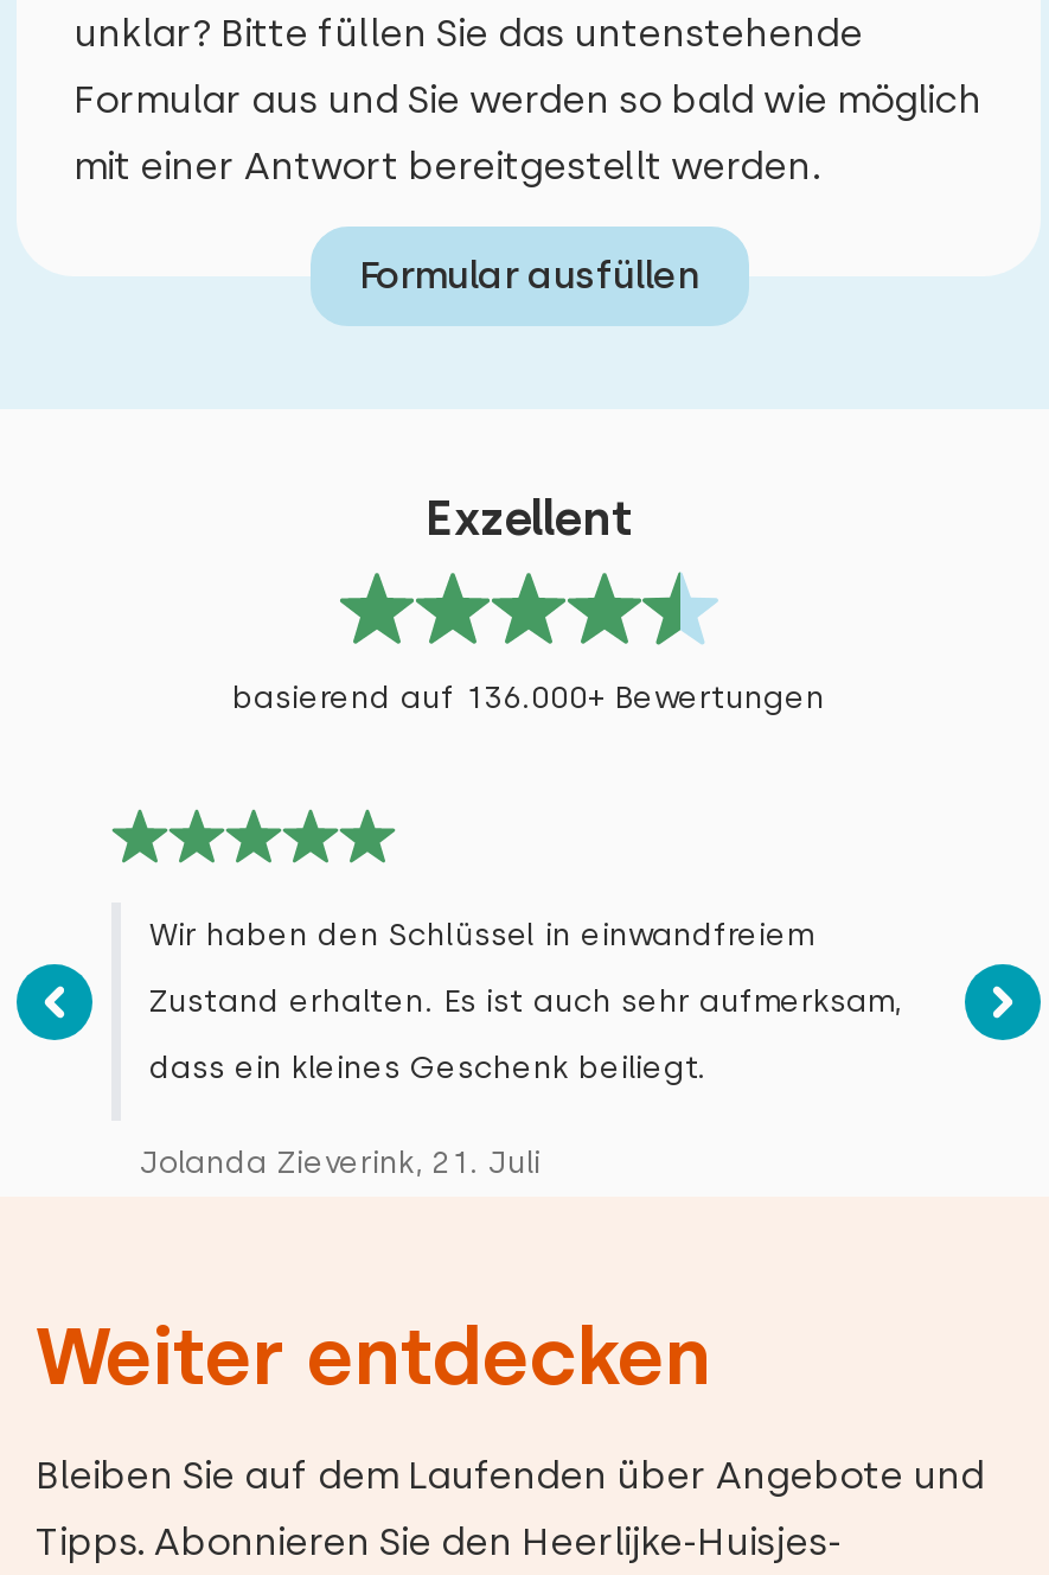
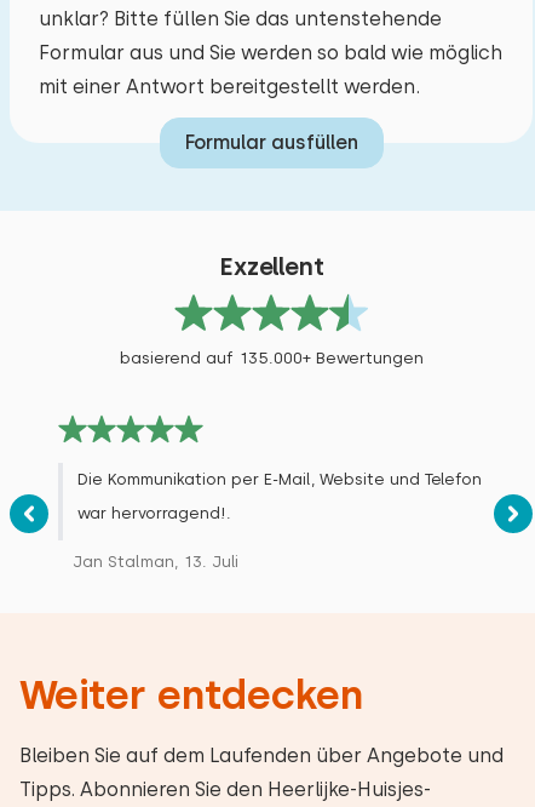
[232,680,825,715] basierend auf 136.000+ Bewertungen -> [119,349,423,367] basierend auf 135.000+ Bewertungen
[140,917,901,1180] Wir haben den Schlüssel in einwandfreiem | Zustand erhalten. Es ist auch sehr aufmerksam, | dass ein kleines Geschenk beiliegt. | Jolanda Zieverink, 21. Juli -> [73,470,482,571] Die Kommunikation per E-Mail, Website und Telefon | war hervorragend!. | Jan Stalman, 13. Juli

